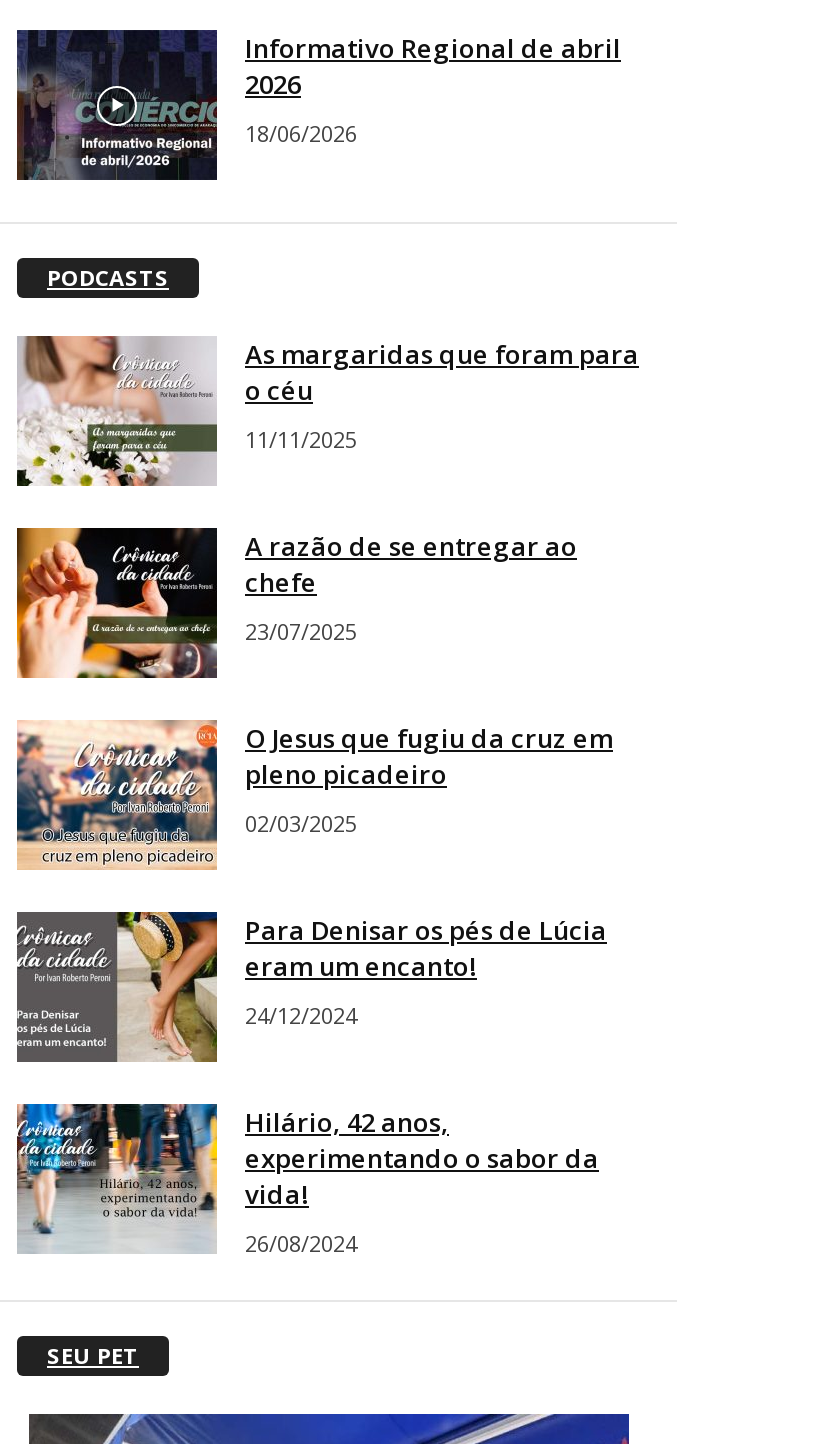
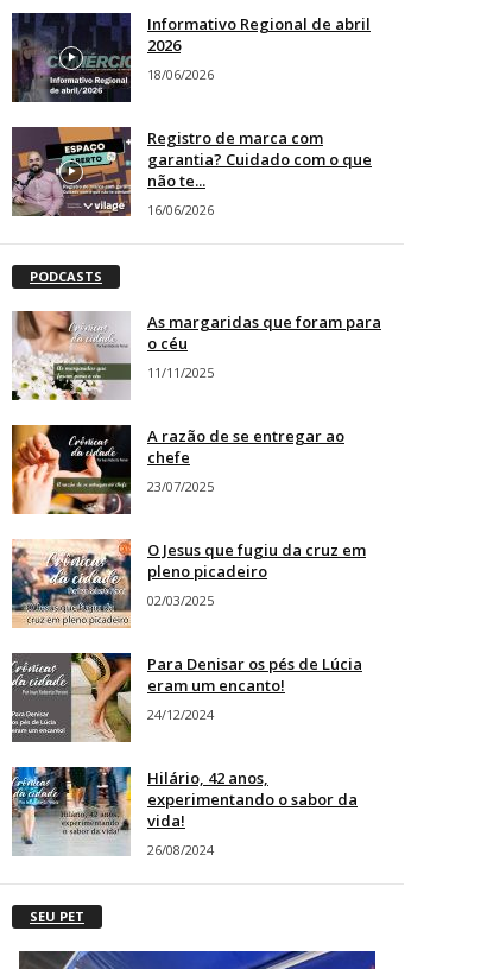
none -> [12,126,372,219] [image] | Registro de marca com | garantia? Cuidado com o que | não te... | 16/06/2026

